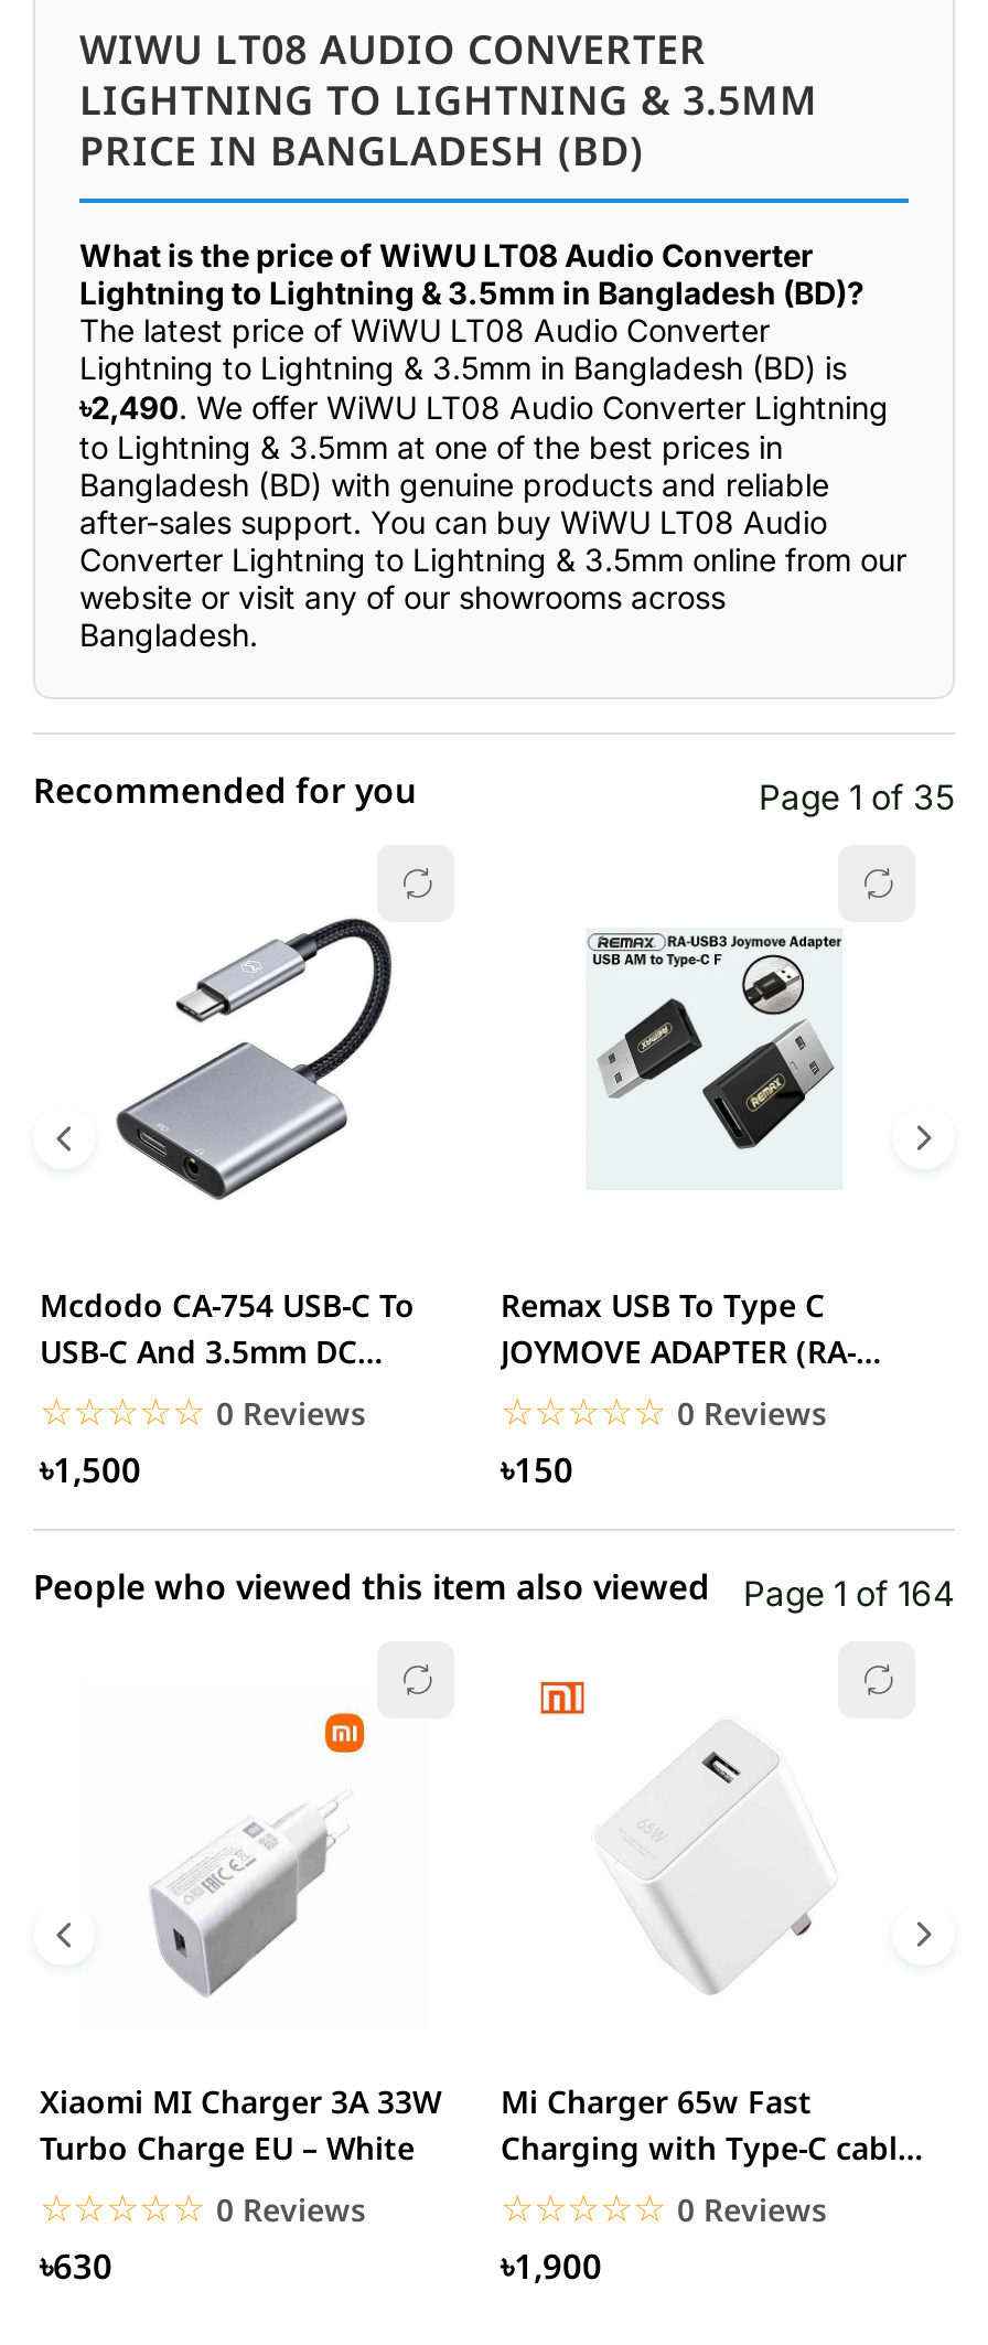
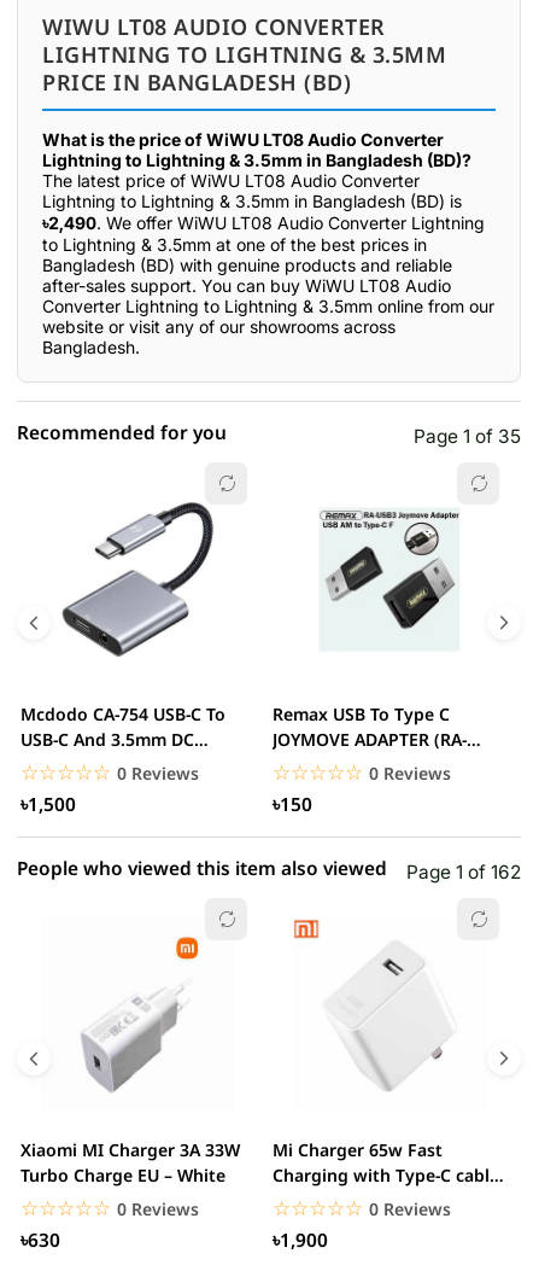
[33,1564,955,1615] People who viewed this item also viewed Page 1 of 164 -> [17,856,521,884] People who viewed this item also viewed Page 1 of 162

